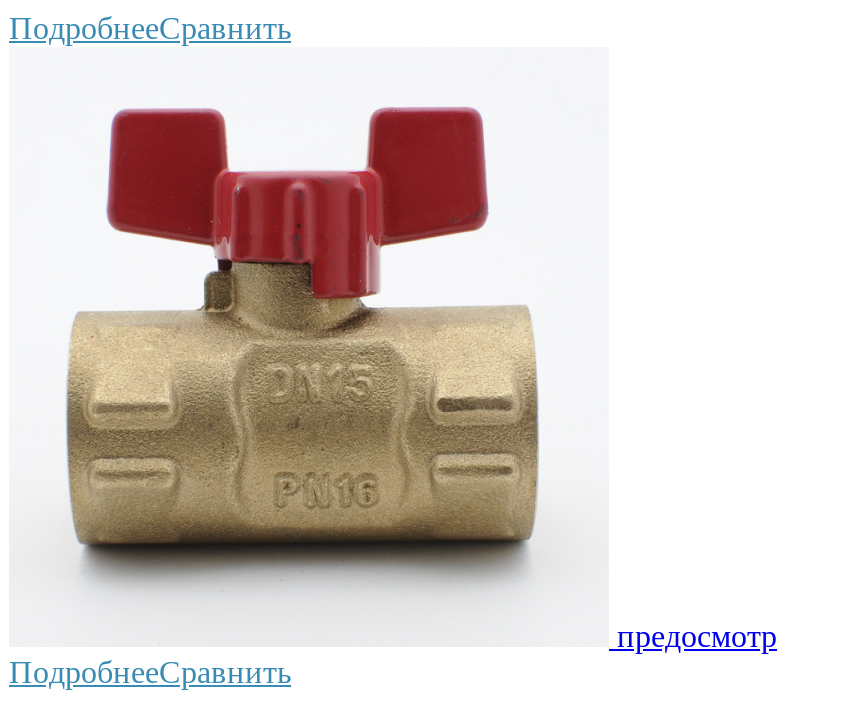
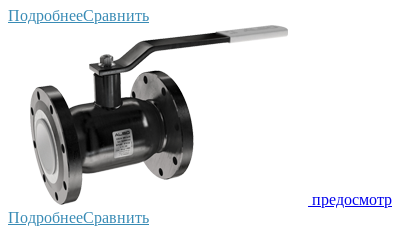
[65,105,541,609] [image] -> [30,25,288,205] [image]

